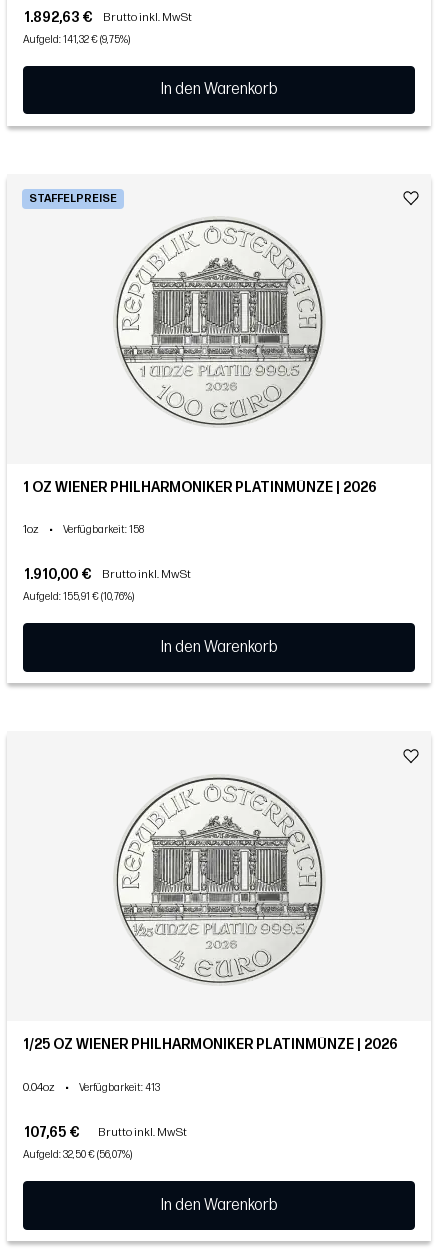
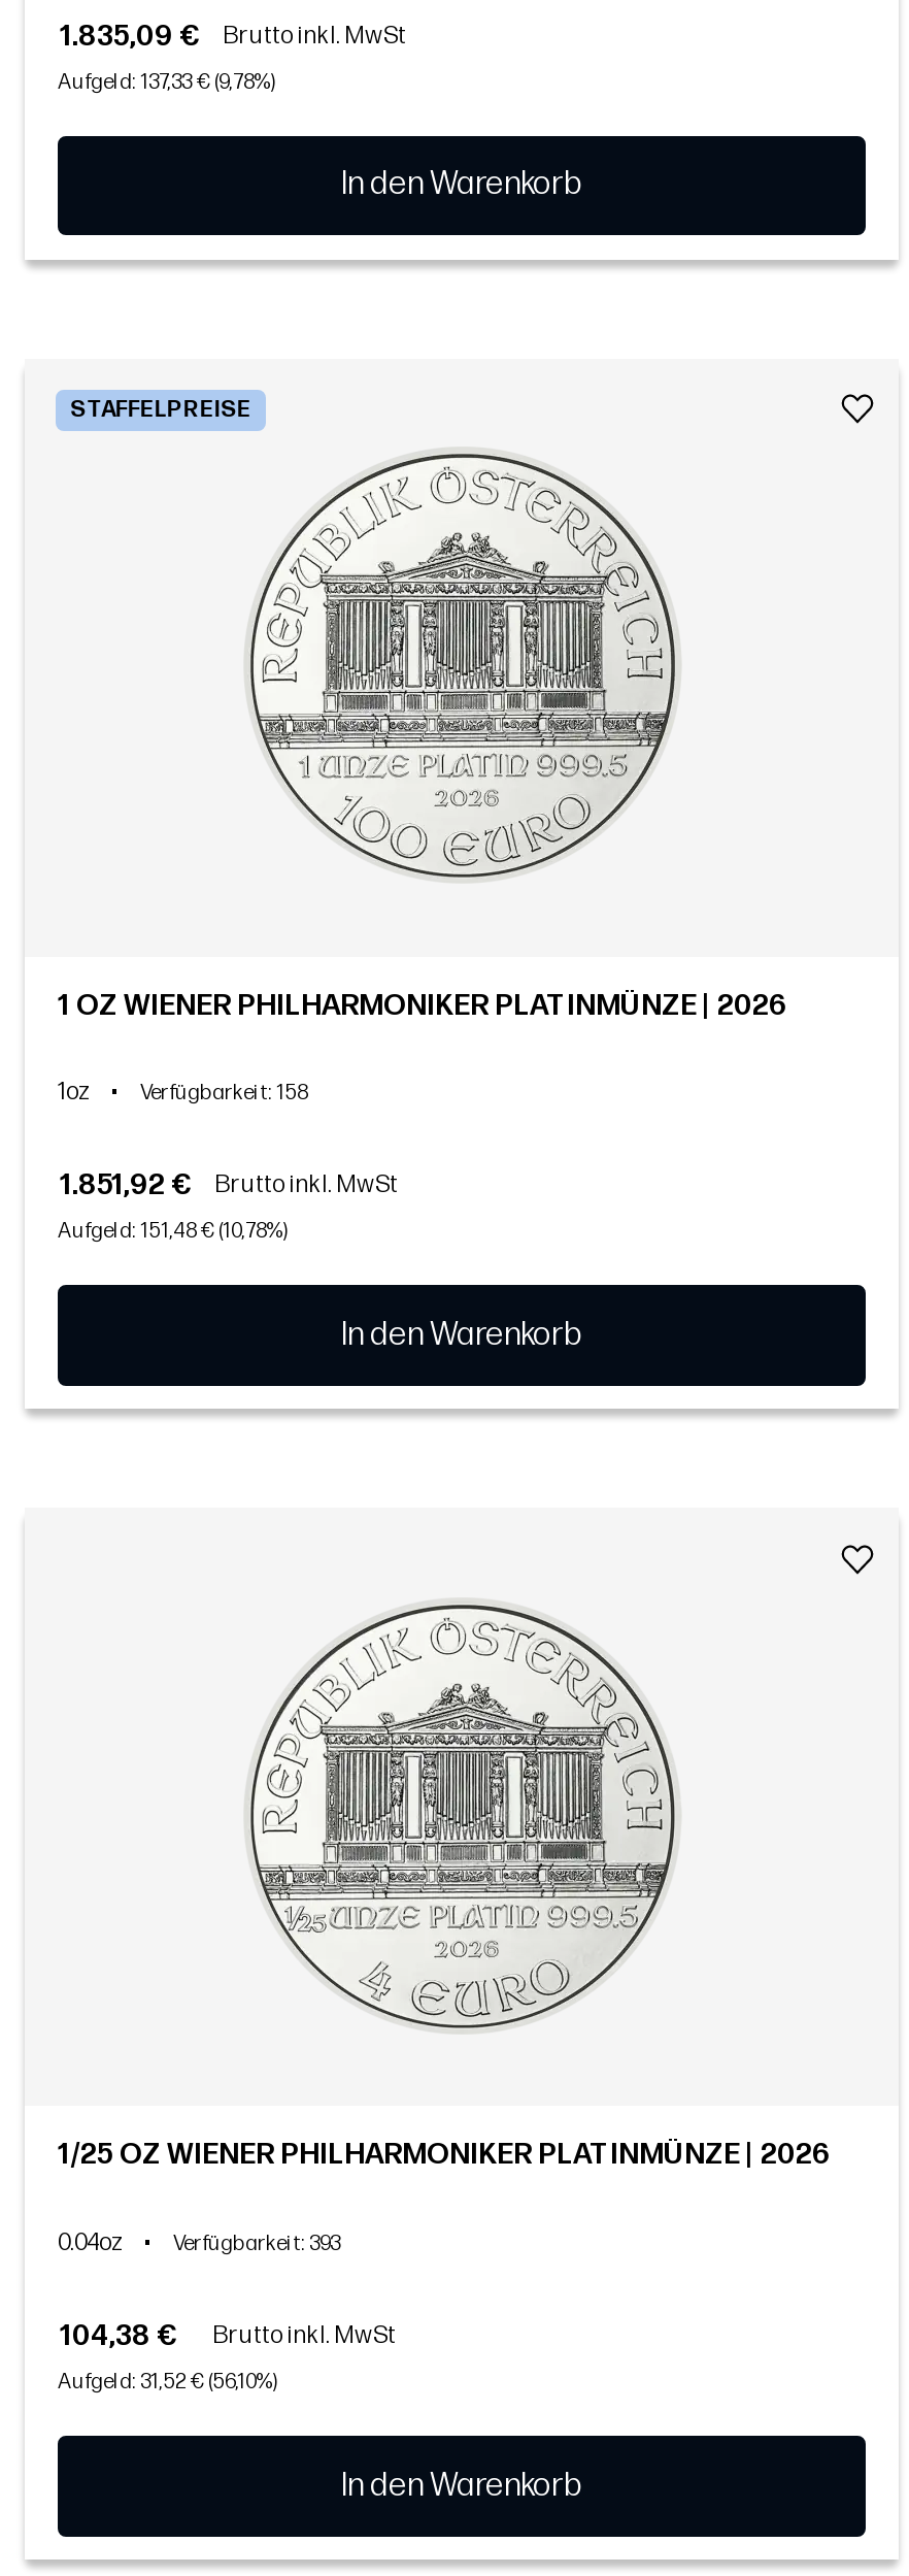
[24,9,192,26] 1.892,63 € Brutto inkl. MwSt -> [60,18,406,53] 1.835,09 € Brutto inkl. MwSt
[23,34,130,46] Aufgeld: 141,32 € (9,75%) -> [58,69,274,94] Aufgeld: 137,33 € (9,78%)
[24,566,191,583] 1.910,00 € Brutto inkl. MwSt -> [60,1168,398,1203] 1.851,92 € Brutto inkl. MwSt
[23,591,134,603] Aufgeld: 155,91 € (10,76%) -> [58,1220,287,1245] Aufgeld: 151,48 € (10,78%)
[79,1082,160,1094] Verfügbarkeit: 413 -> [173,2232,340,2257] Verfügbarkeit: 393
[24,1124,187,1141] 107,65 € Brutto inkl. MwSt -> [60,2319,396,2354] 104,38 € Brutto inkl. MwSt
[23,1149,132,1161] Aufgeld: 32,50 € (56,07%) -> [58,2370,276,2395] Aufgeld: 31,52 € (56,10%)

